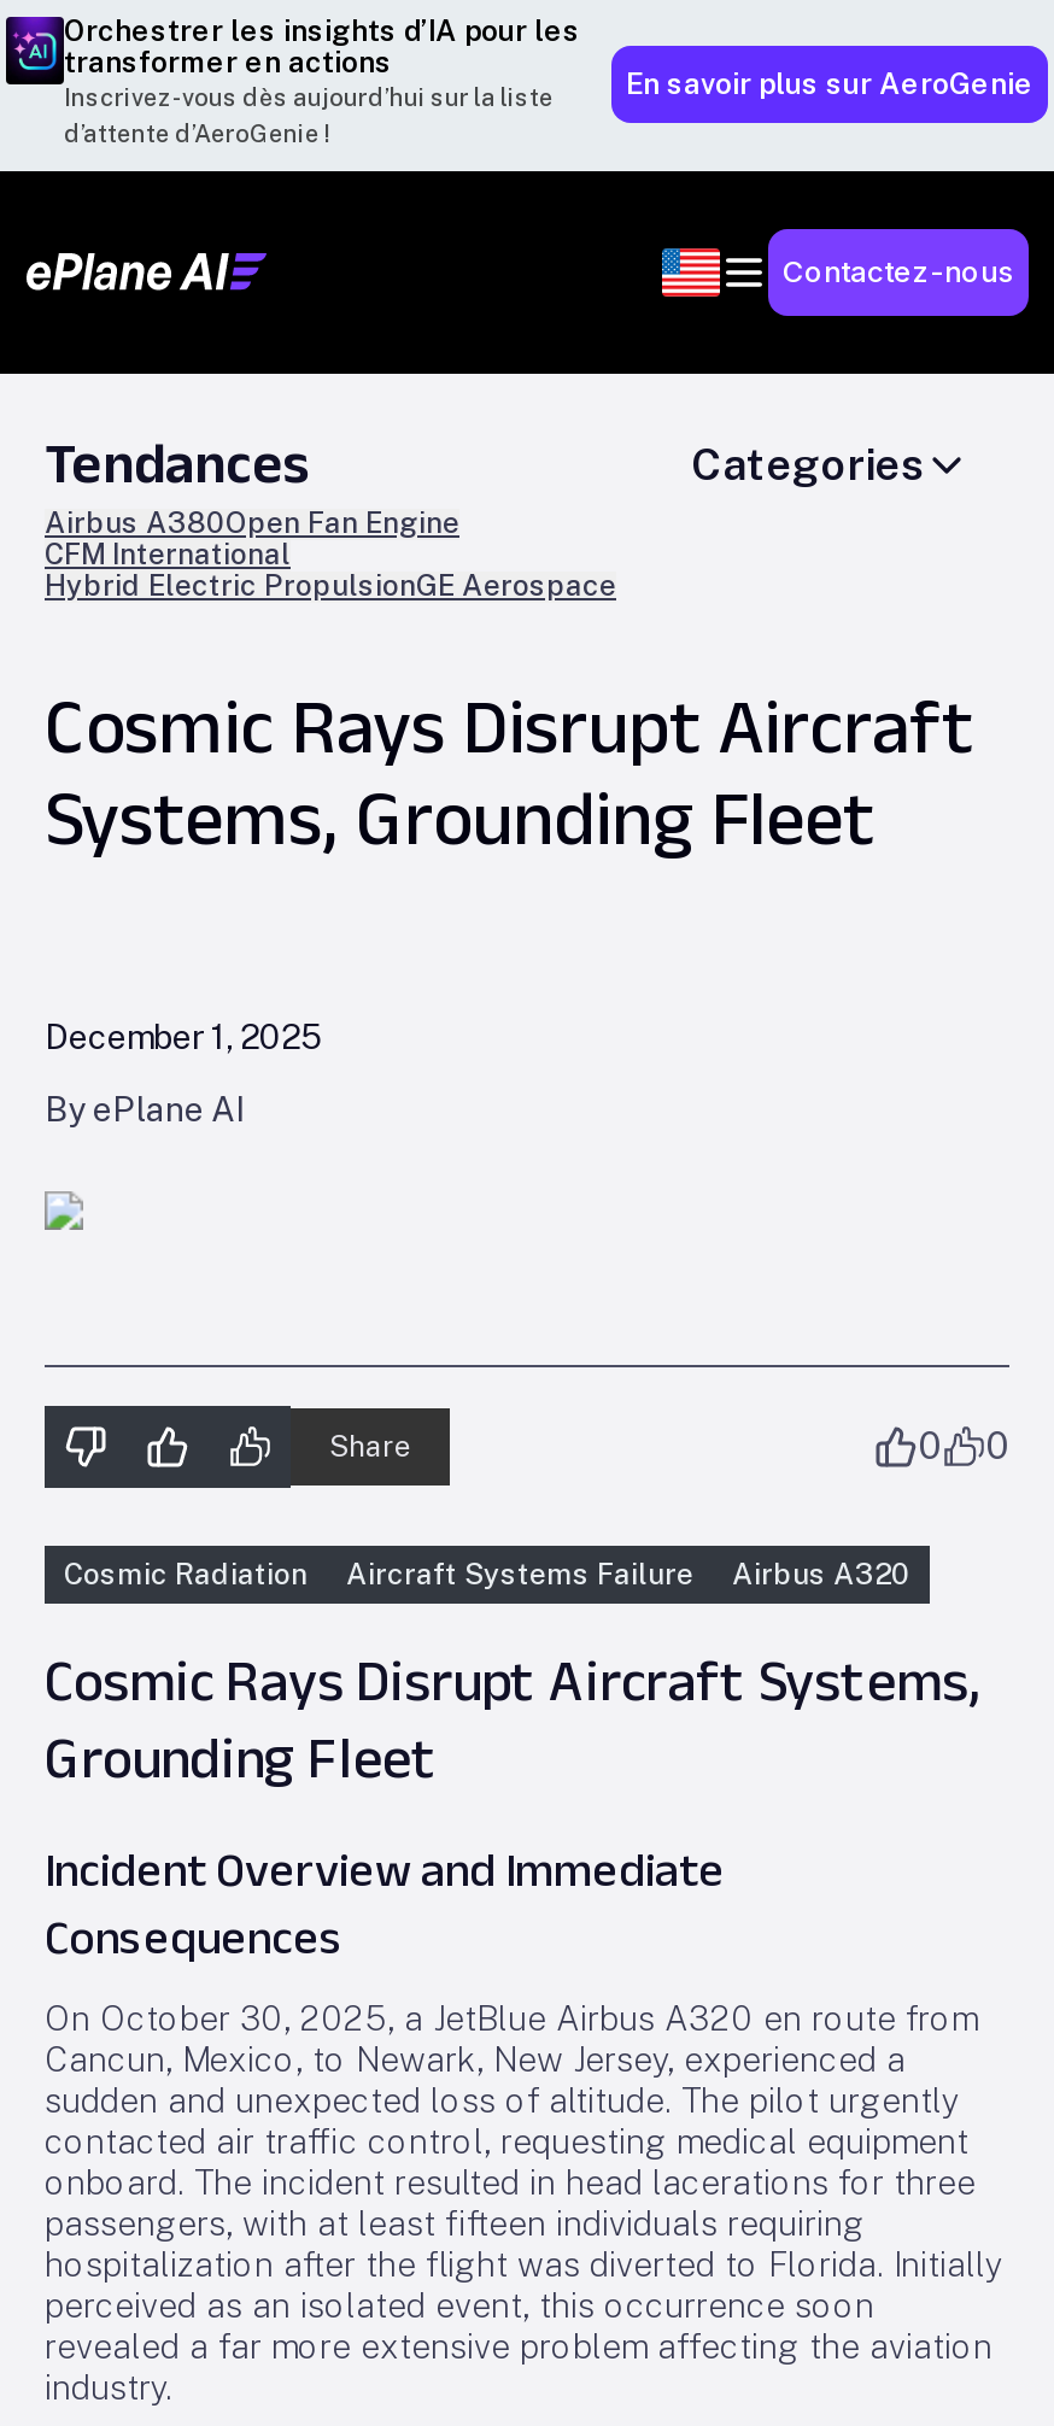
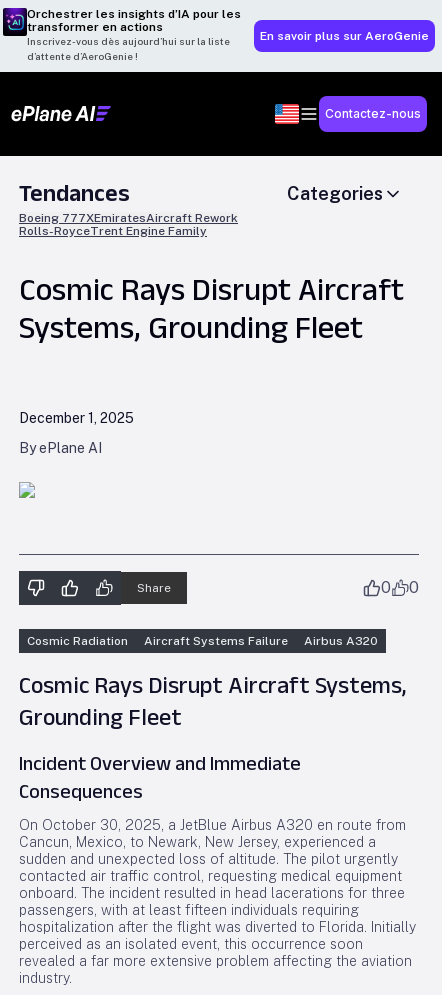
[45,506,616,603] Airbus A380Open Fan Engine | CFM International | Hybrid Electric PropulsionGE Aerospace -> [19,211,238,238] Boeing 777XEmiratesAircraft Rework | Rolls-RoyceTrent Engine Family

